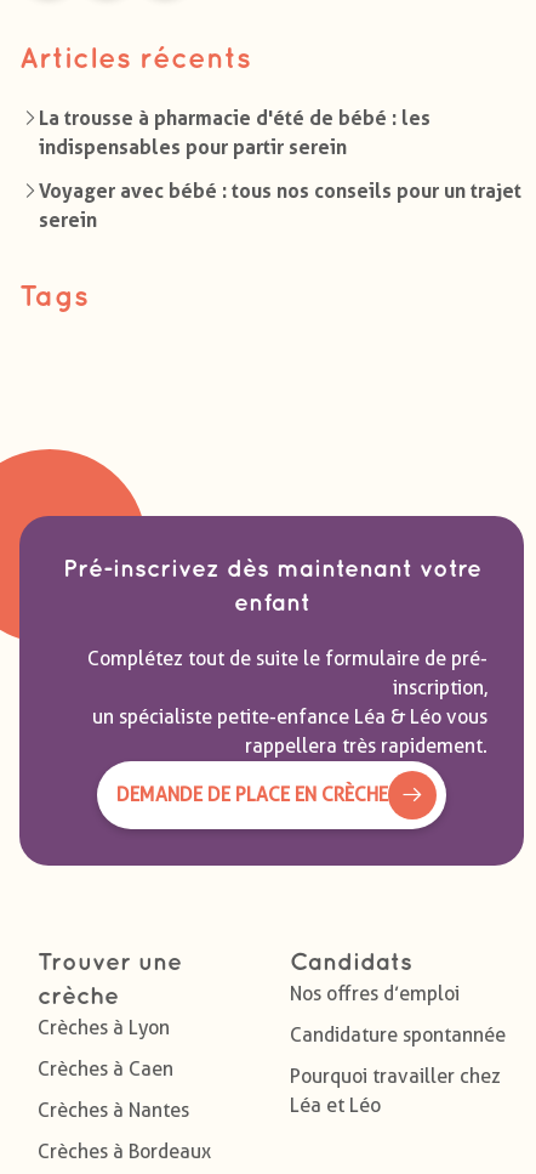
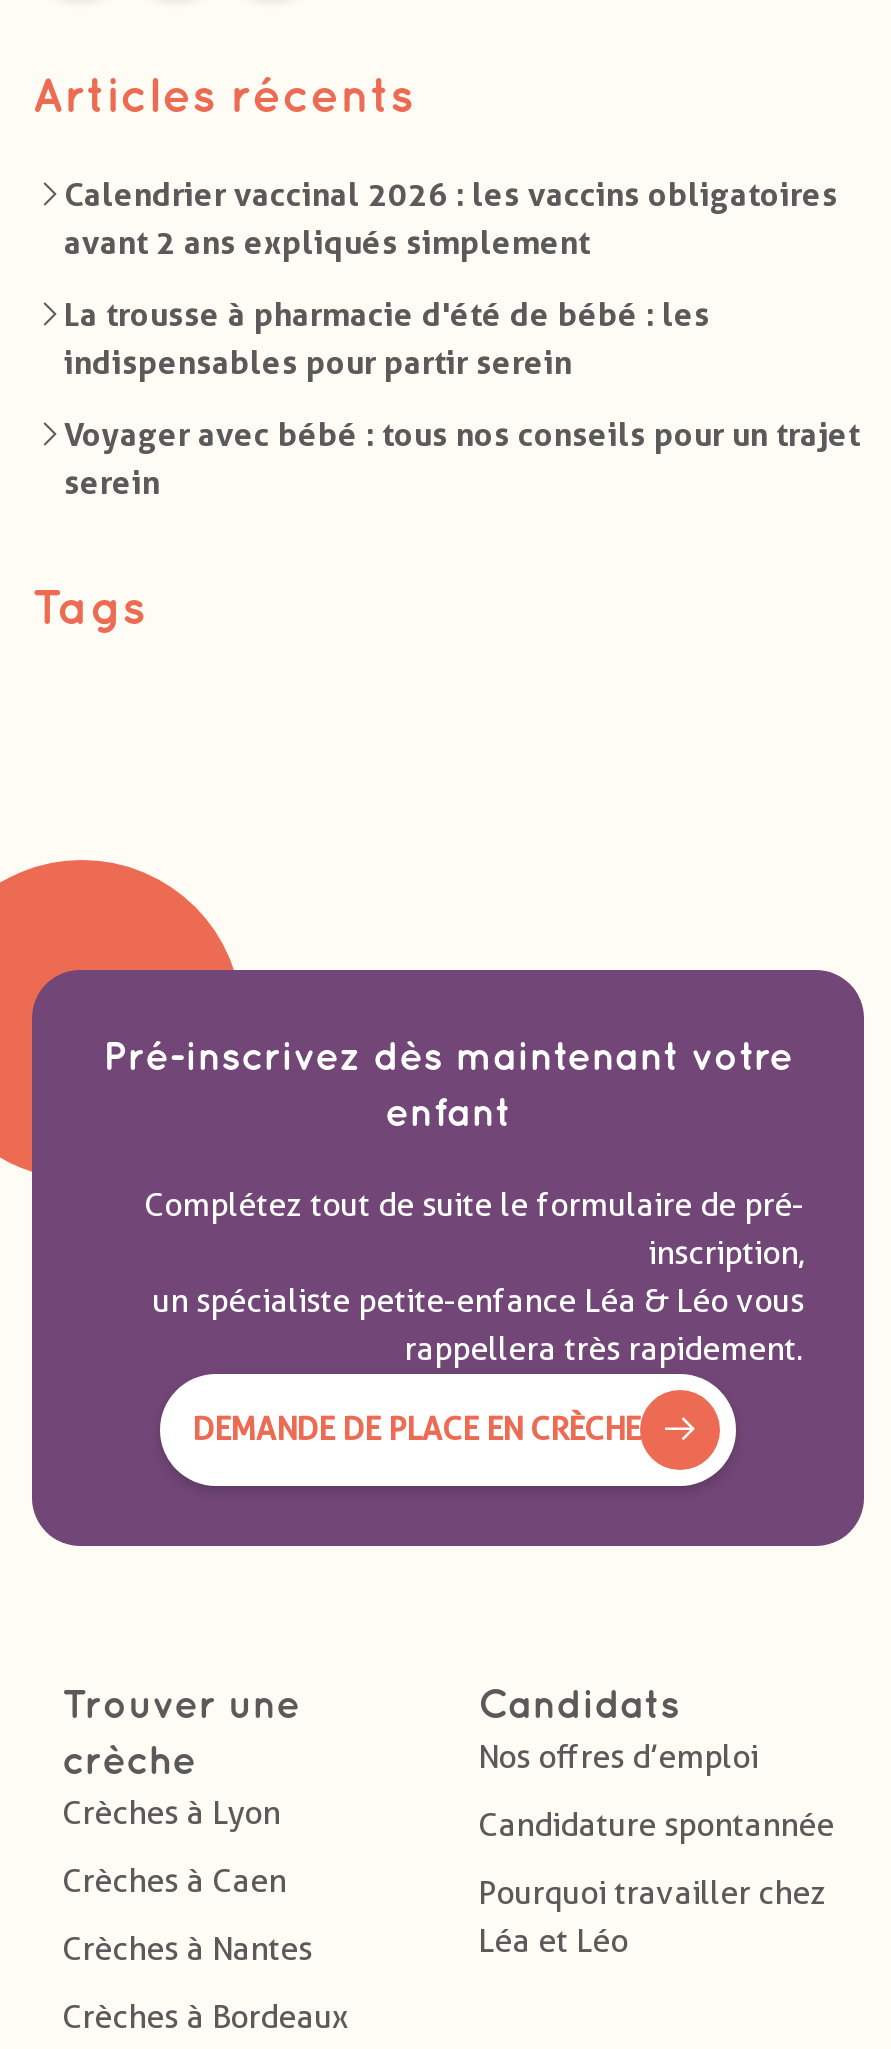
none -> [64,174,838,262] Calendrier vaccinal 2026 : les vaccins obligatoires | avant 2 ans expliqués simplement

